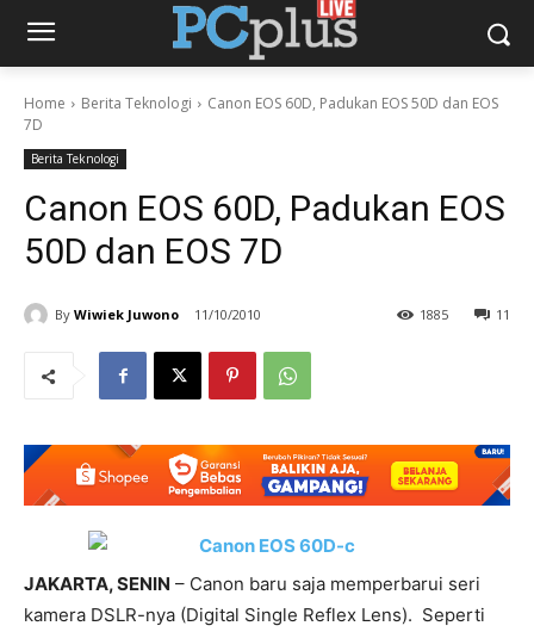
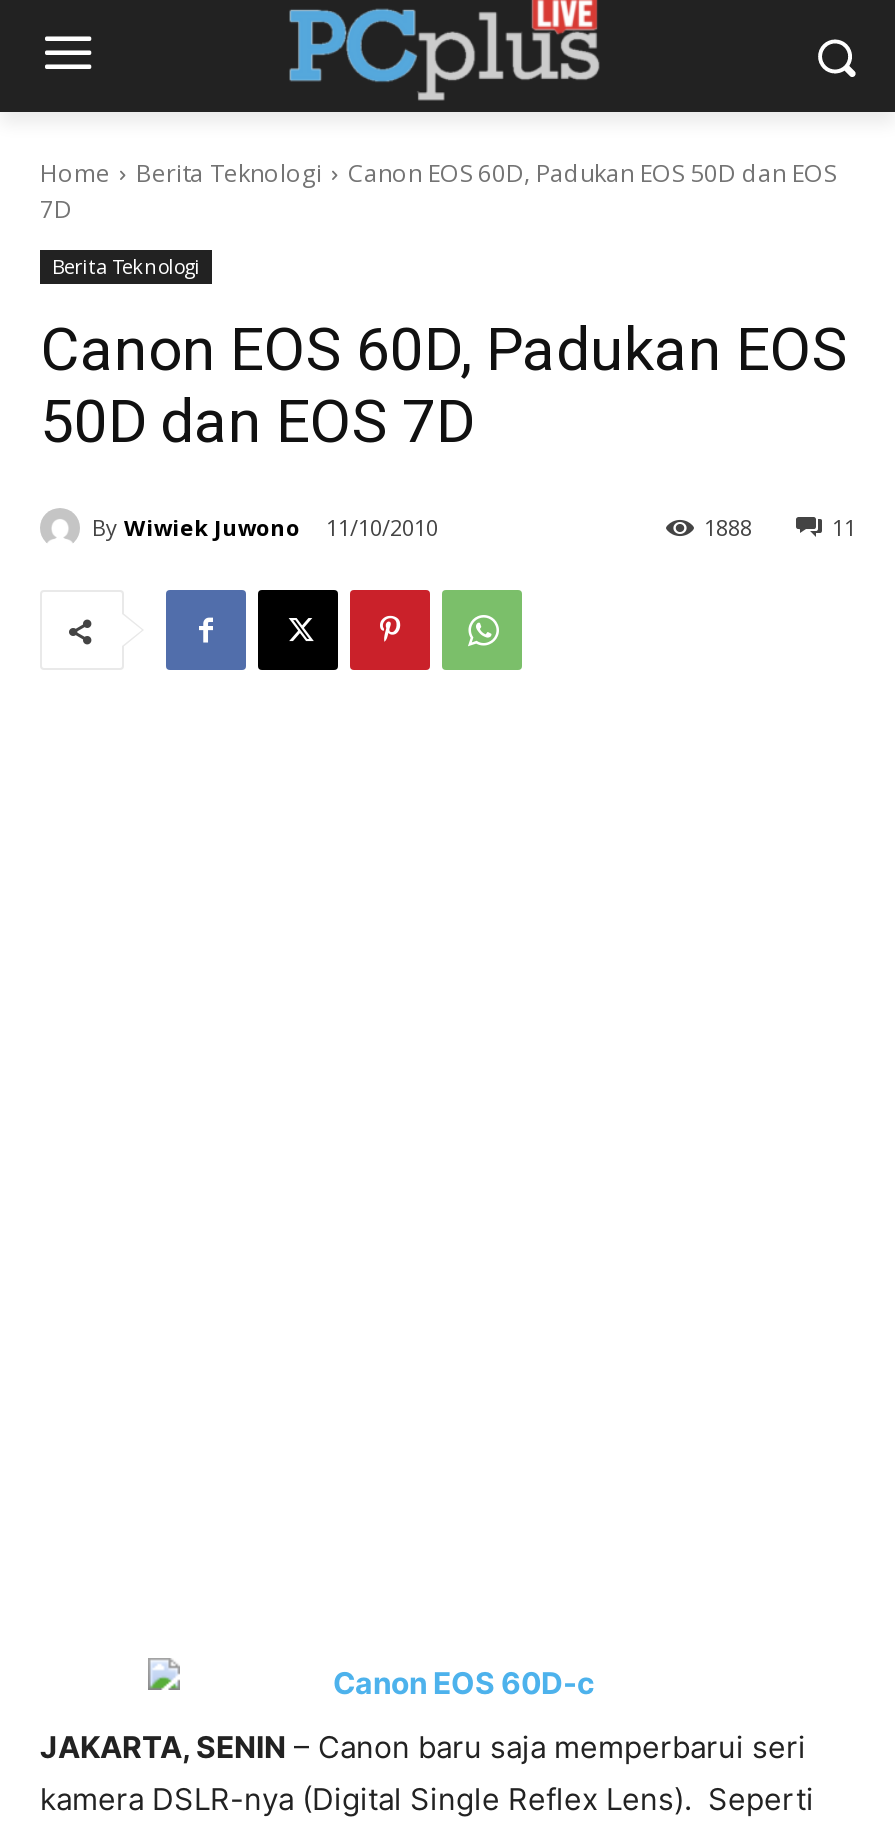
[420,305,448,323] 1885 -> [704,512,752,542] 1888
[23,444,511,507] [image] -> none

